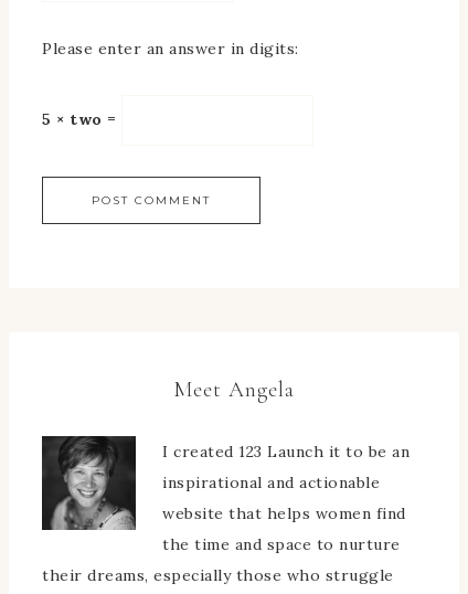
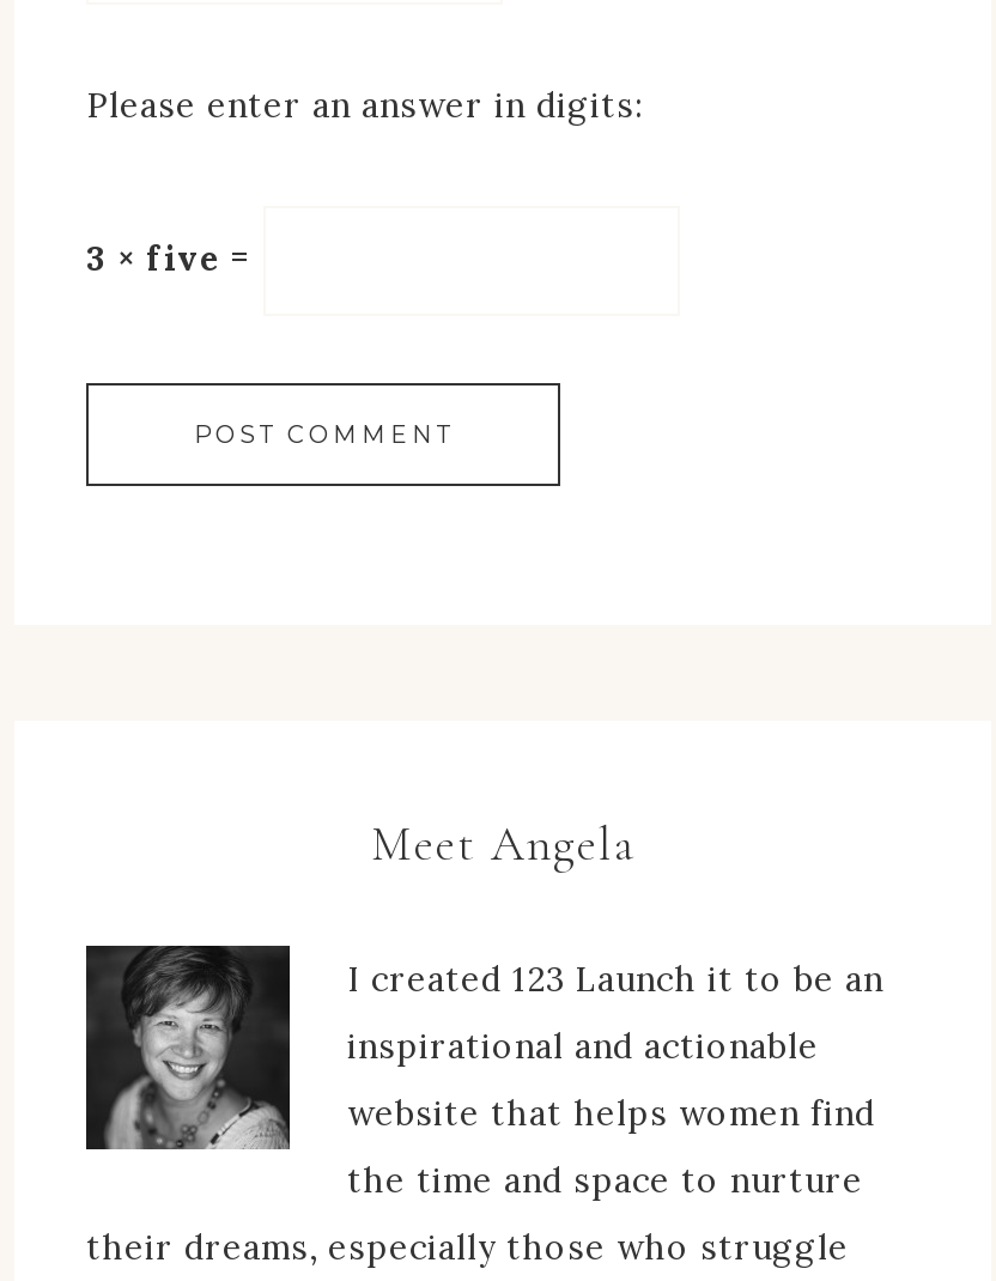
[42,109,121,129] 5 × two = -> [86,237,262,280] 3 × five =

